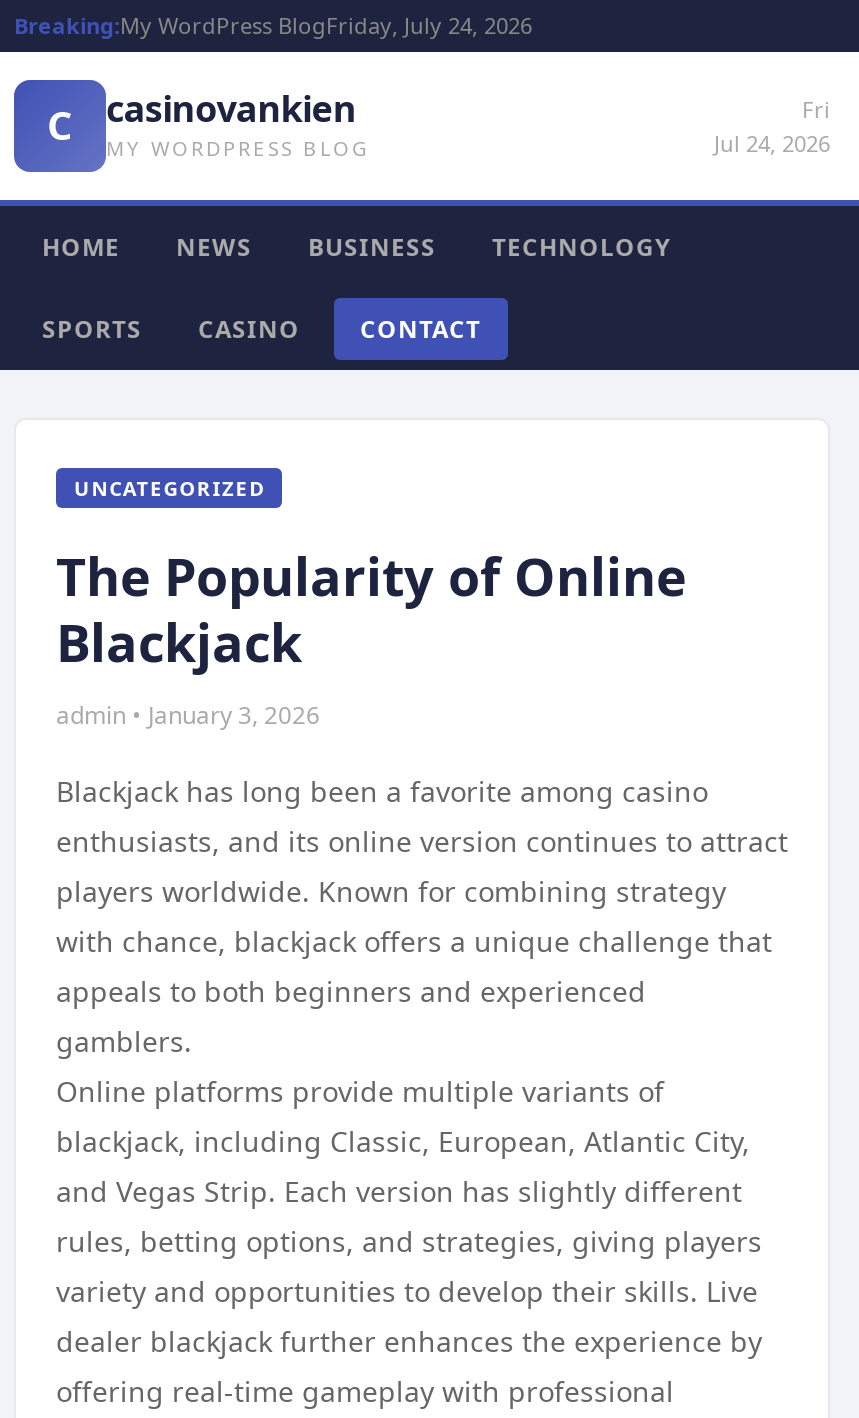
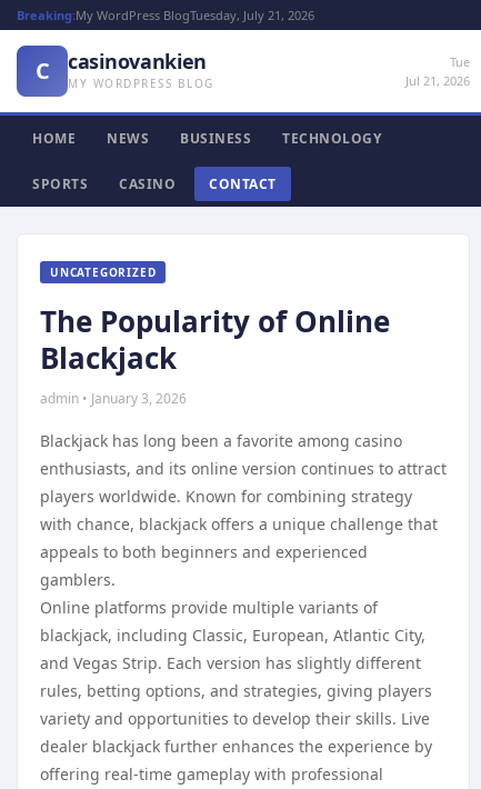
[14,10,532,40] Breaking:My WordPress BlogFriday, July 24, 2026 -> [17,7,314,23] Breaking:My WordPress BlogTuesday, July 21, 2026
[714,94,830,158] Fri | Jul 24, 2026 -> [405,53,470,89] Tue | Jul 21, 2026

